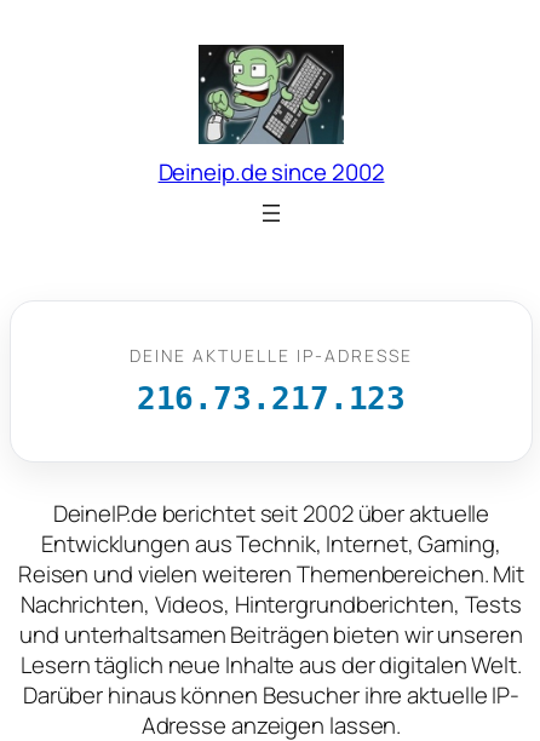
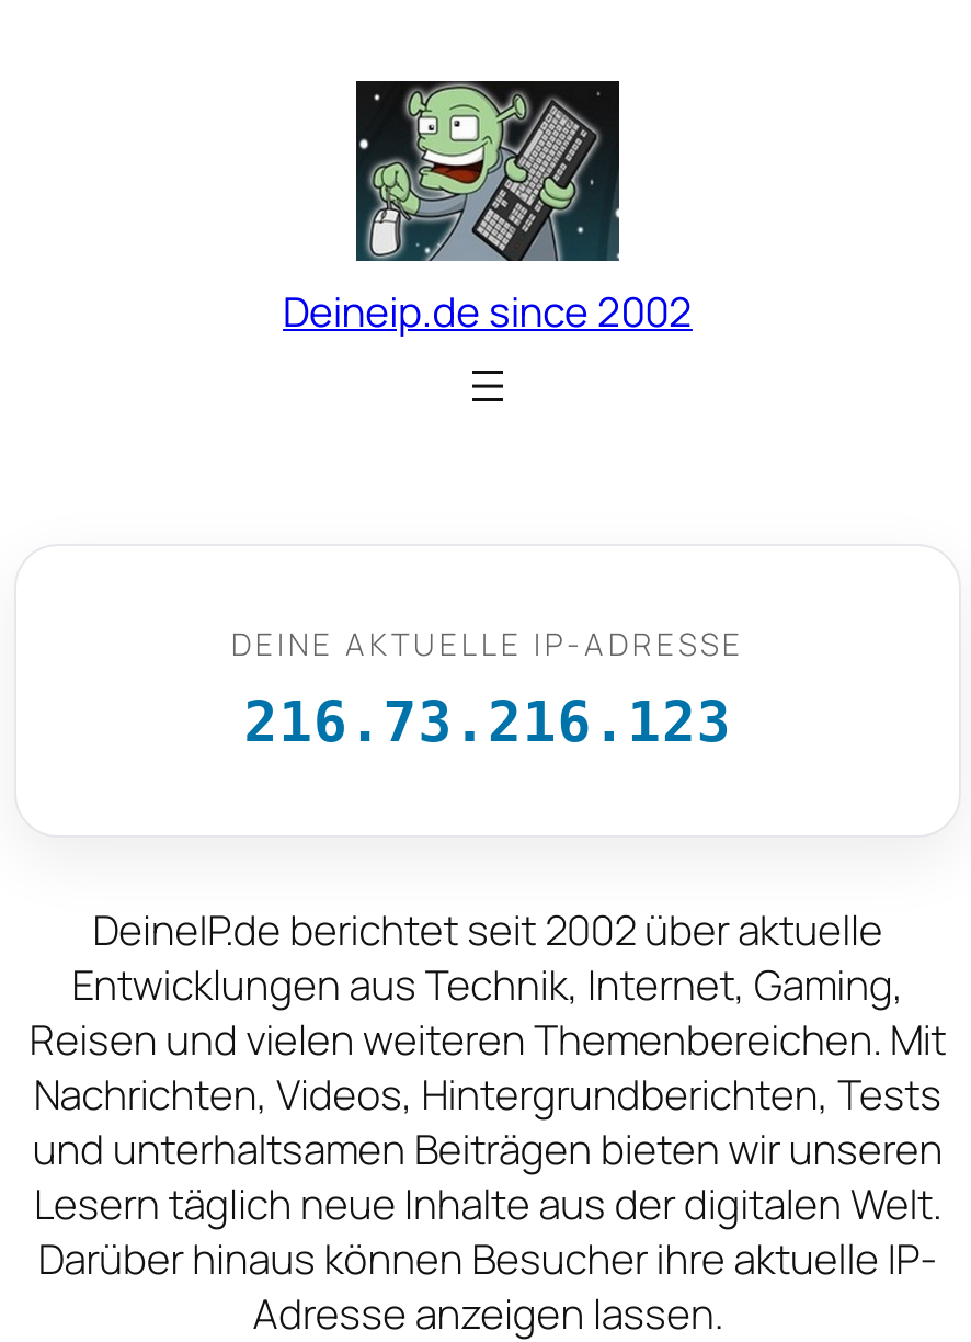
[136,380,406,417] 216.73.217.123 -> [244,689,732,754] 216.73.216.123

